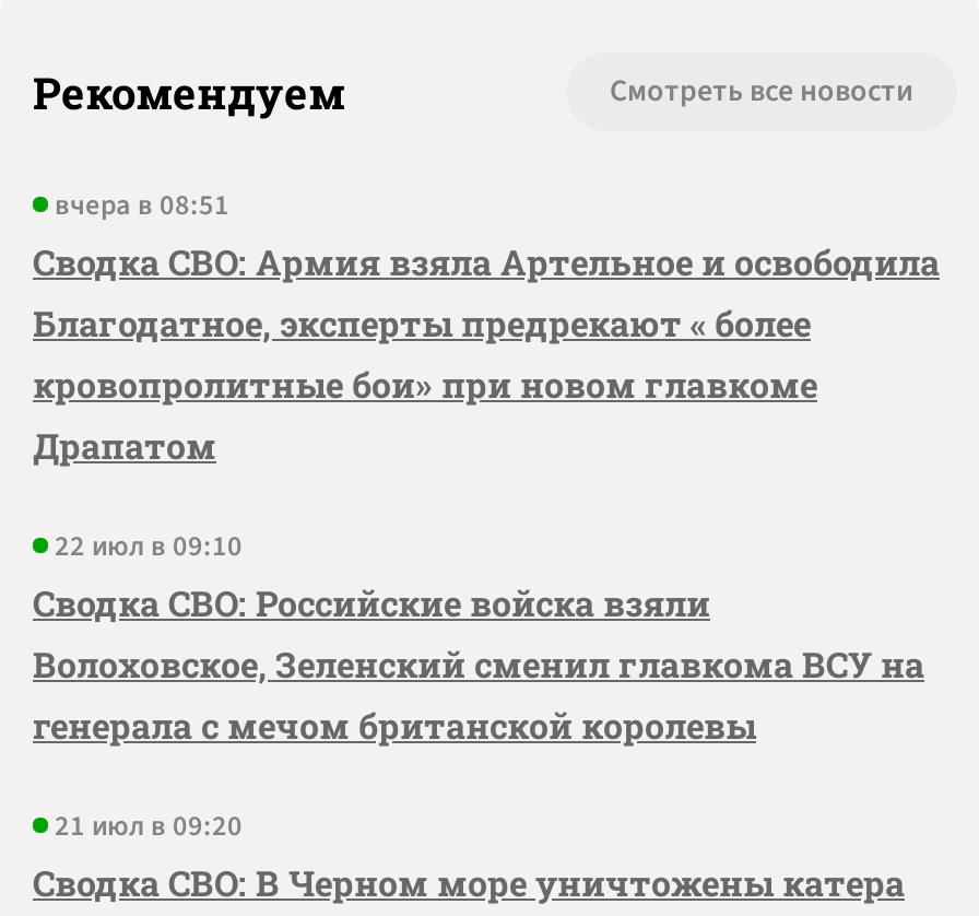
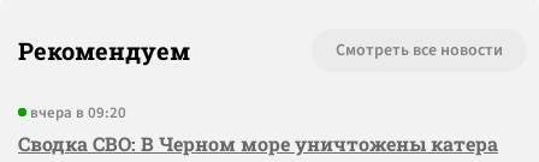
[33,186,940,846] вчера в 08:51 | Сводка СВО: Армия взяла Артельное и освободила | Благодатное, эксперты предрекают « более | кровопролитные бои» при новом главкоме | Драпатом | 22 июл в 09:10 | Сводка СВО: Российские войска взяли | Волоховское, Зеленский сменил главкома ВСУ на | генерала с мечом британской королевы | 21 июл в 09:20 -> [30,102,126,124] вчера в 09:20

